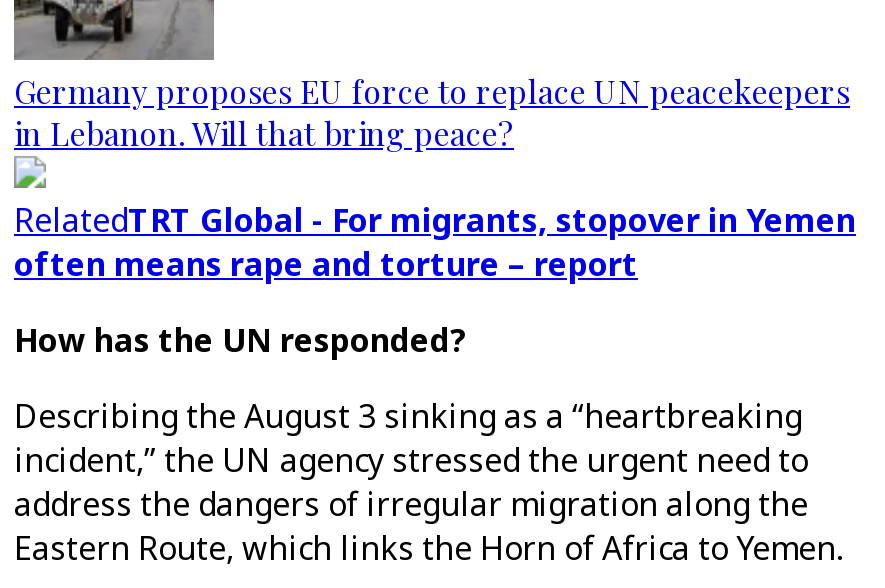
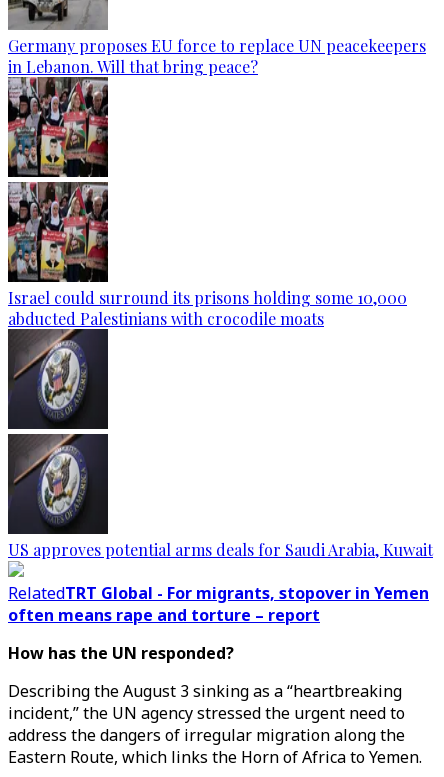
none -> [7,80,407,329] [image] | Israel could surround its prisons holding some 10,000 | abducted Palestinians with crocodile moats
none -> [7,337,433,560] [image] | US approves potential arms deals for Saudi Arabia, Kuwait

